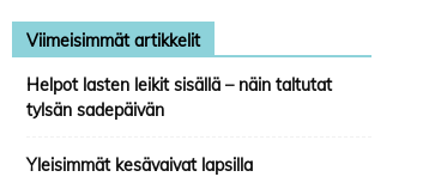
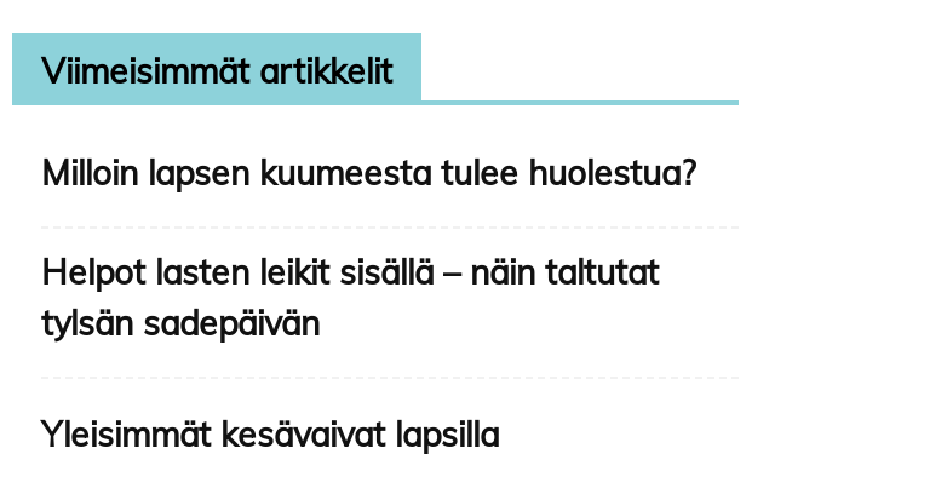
none -> [41,151,695,195] Milloin lapsen kuumeesta tulee huolestua?

